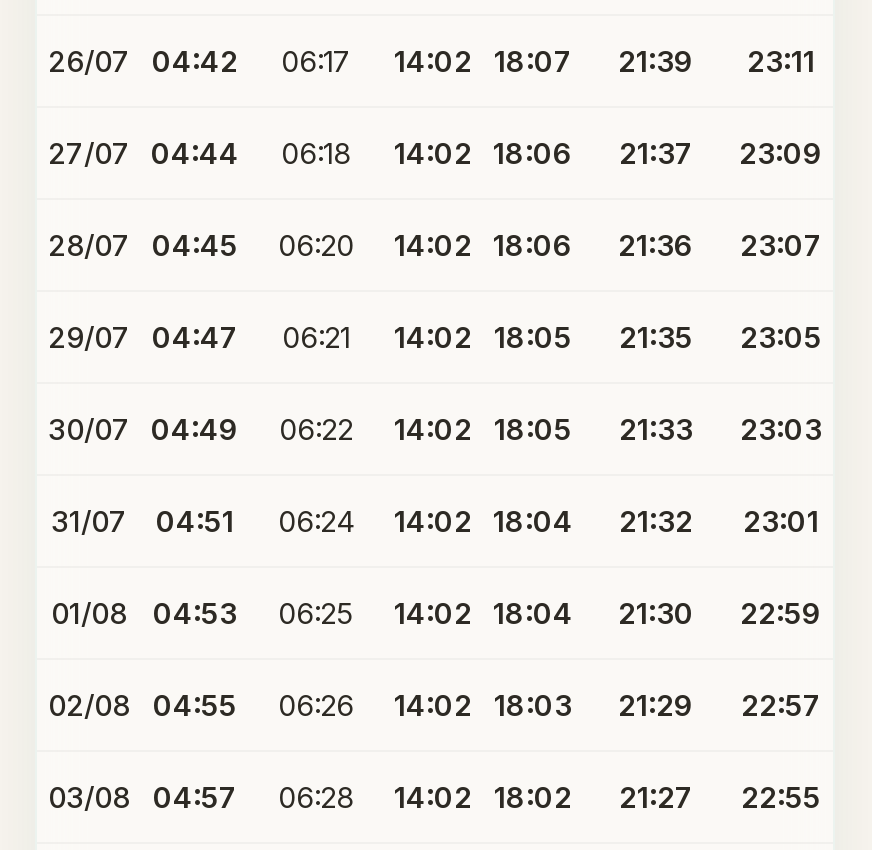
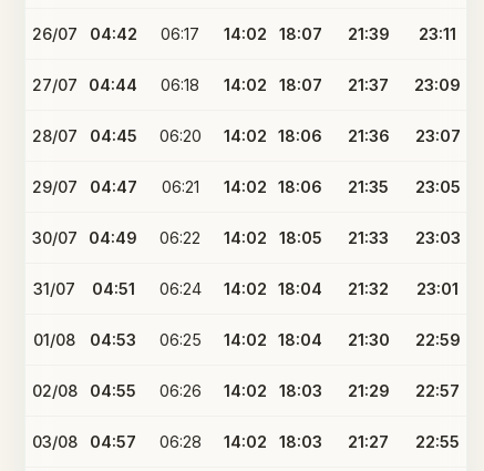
[48,136,823,170] 27/07 04:44 06:18 14:02 18:06 21:37 23:09 -> [32,75,461,94] 27/07 04:44 06:18 14:02 18:07 21:37 23:09
[48,320,822,354] 29/07 04:47 06:21 14:02 18:05 21:35 23:05 -> [32,177,460,196] 29/07 04:47 06:21 14:02 18:06 21:35 23:05
[48,780,821,814] 03/08 04:57 06:28 14:02 18:02 21:27 22:55 -> [32,432,460,451] 03/08 04:57 06:28 14:02 18:03 21:27 22:55

